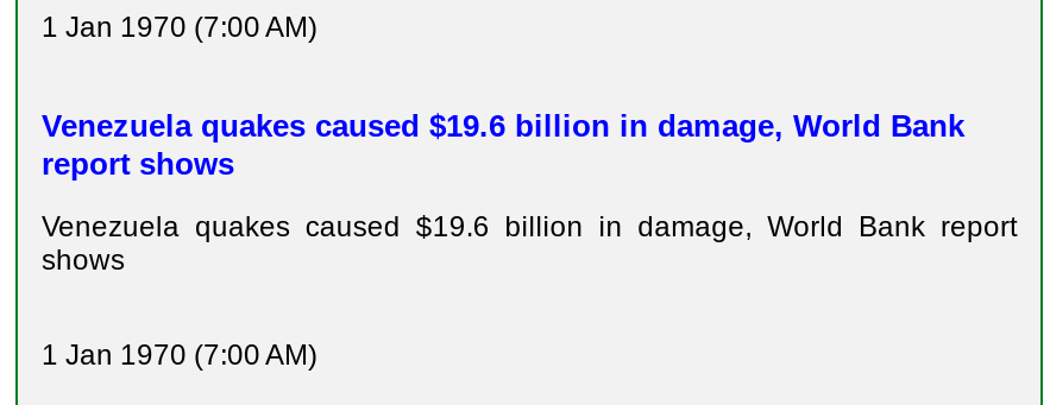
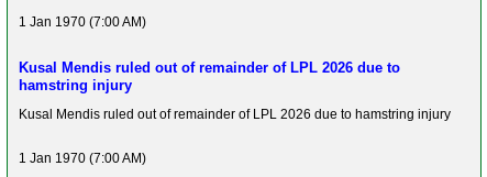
[42,107,964,181] Venezuela quakes caused $19.6 billion in damage, World Bank | report shows -> [19,59,400,93] Kusal Mendis ruled out of remainder of LPL 2026 due to | hamstring injury
[42,210,1017,276] Venezuela quakes caused $19.6 billion in damage, World Bank report | shows -> [19,106,451,122] Kusal Mendis ruled out of remainder of LPL 2026 due to hamstring injury

